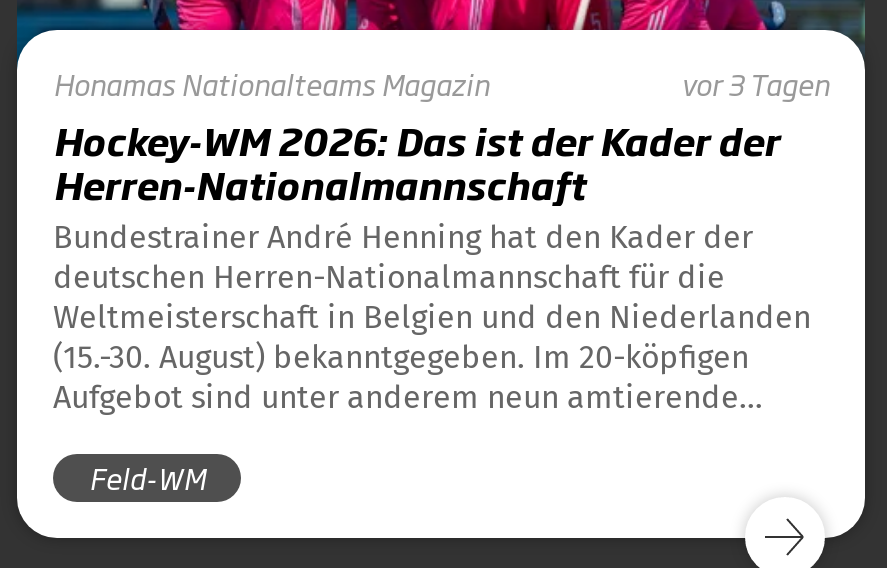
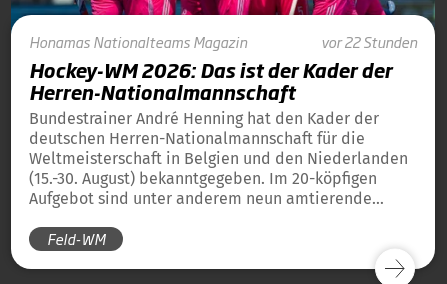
[681,62,829,104] vor 3 Tagen -> [321,31,417,52] vor 22 Stunden

